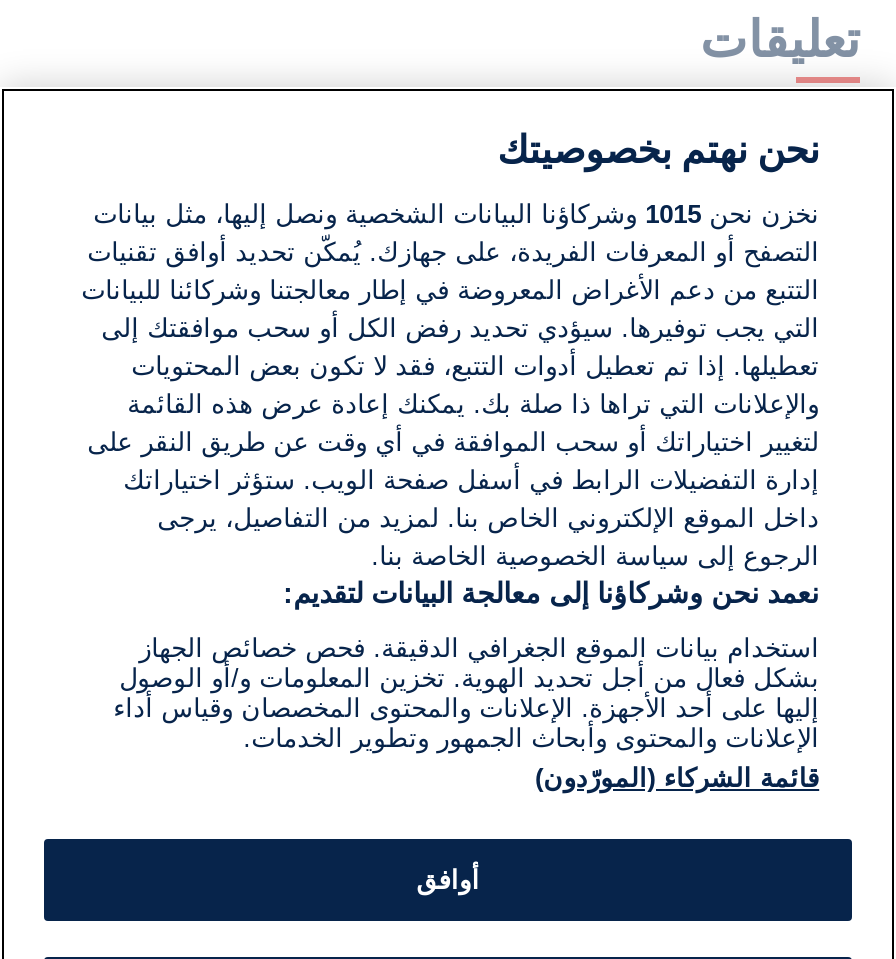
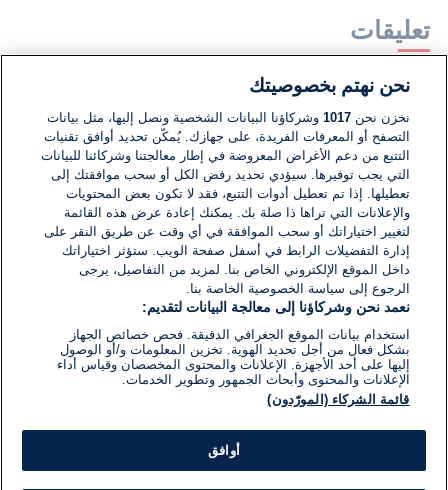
[93,199,819,229] نخزن نحن 1015 وشركاؤنا البيانات الشخصية ونصل إليها، مثل بيانات -> [47,110,410,125] نخزن نحن 1017 وشركاؤنا البيانات الشخصية ونصل إليها، مثل بيانات

